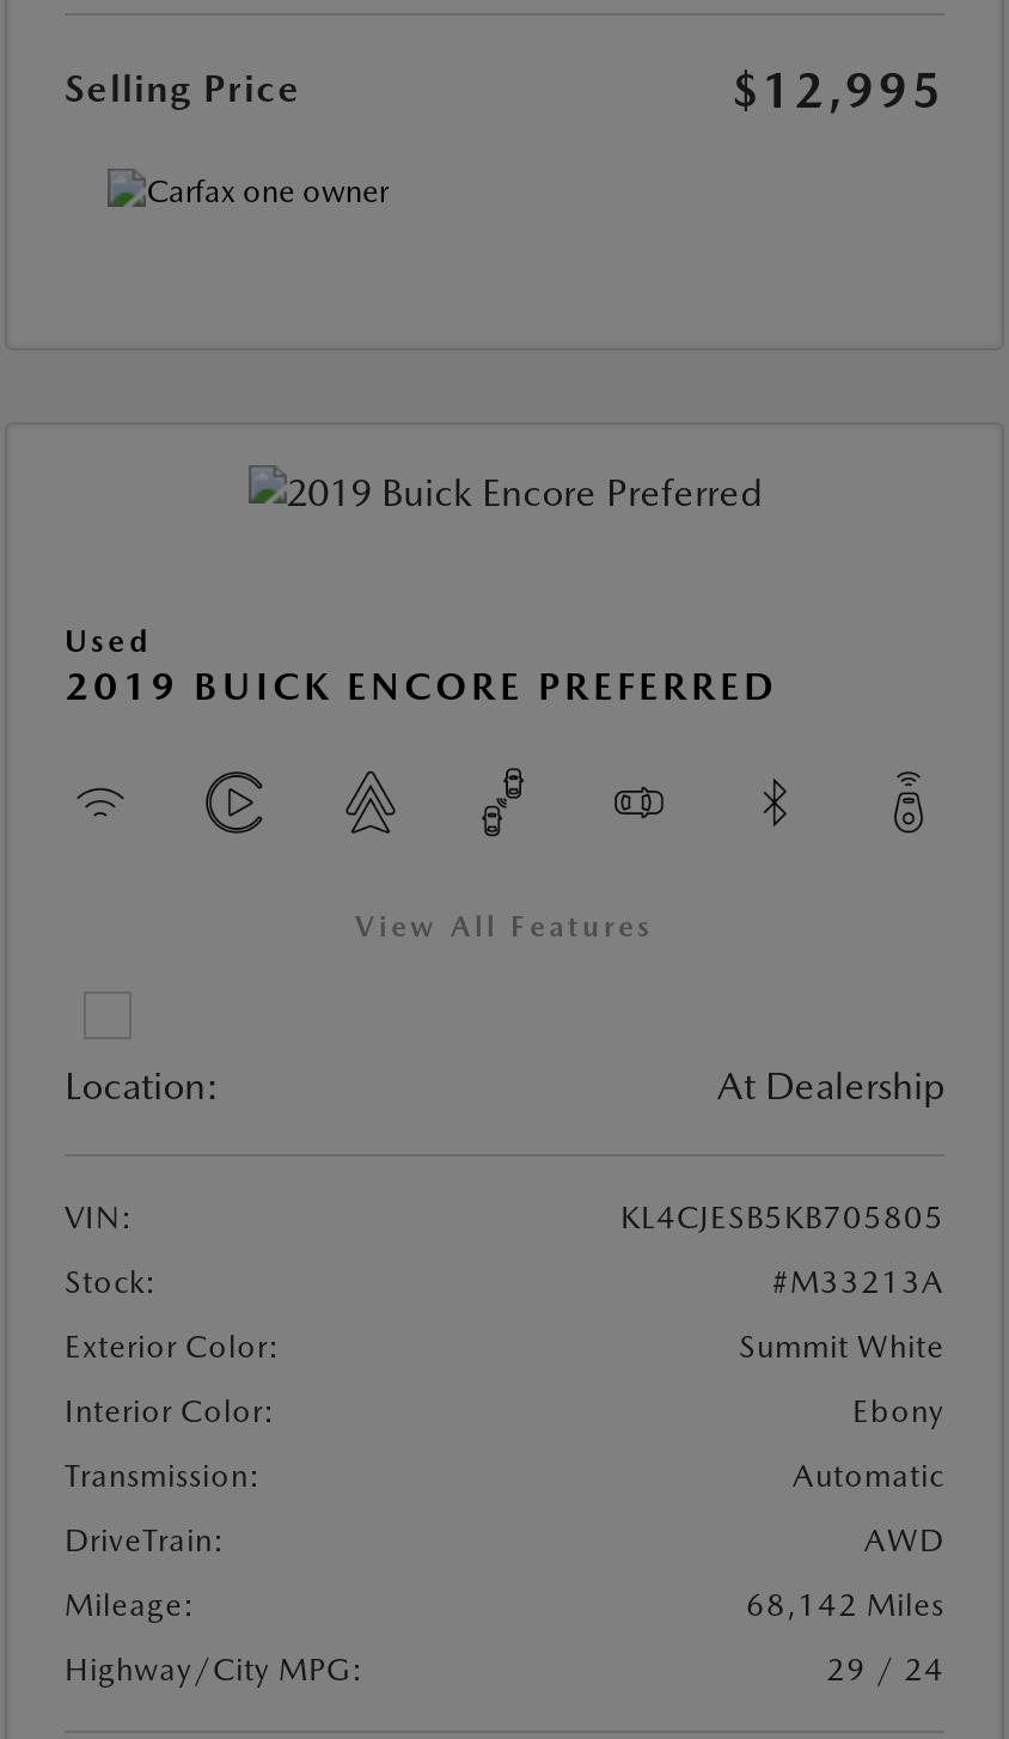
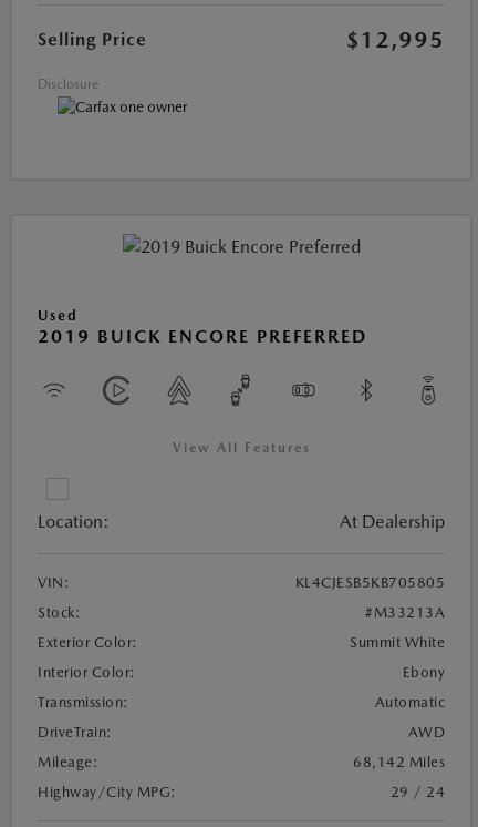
none -> [38,77,98,92] Disclosure

